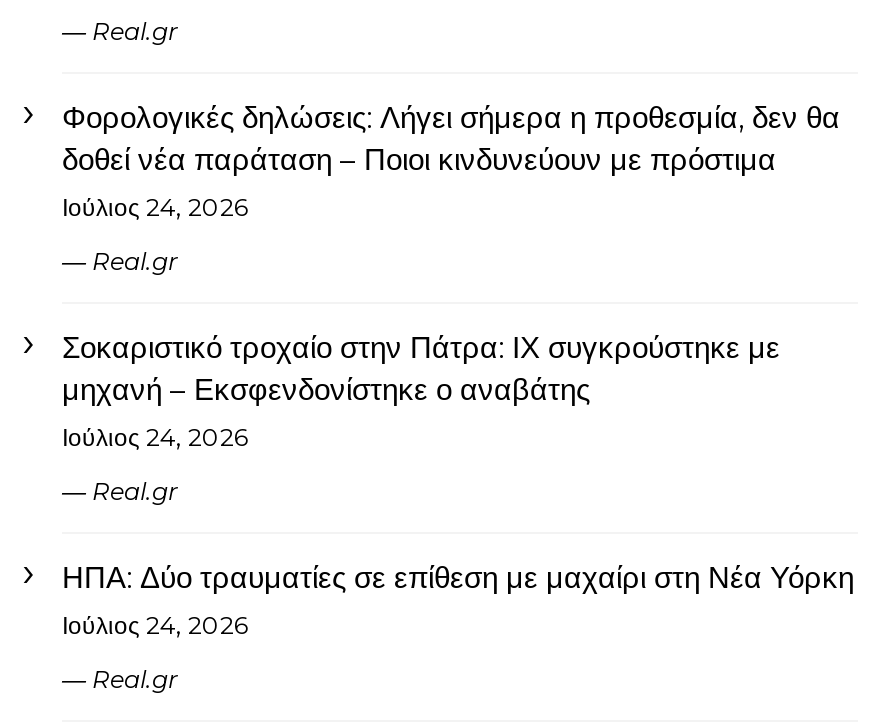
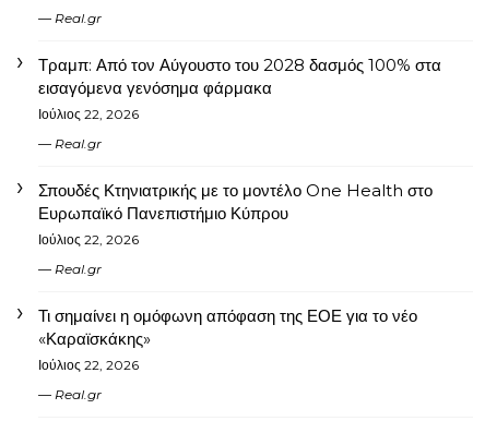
[62,97,840,221] Φορολογικές δηλώσεις: Λήγει σήμερα η προθεσμία, δεν θα | δοθεί νέα παράταση – Ποιοι κινδυνεύουν με πρόστιμα | Ιούλιος 24, 2026 -> [38,54,441,122] Τραμπ: Από τον Αύγουστο του 2028 δασμός 100% στα | εισαγόμενα γενόσημα φάρμακα | Ιούλιος 22, 2026
[62,327,780,451] Σοκαριστικό τροχαίο στην Πάτρα: ΙΧ συγκρούστηκε με | μηχανή – Εκσφενδονίστηκε ο αναβάτης | Ιούλιος 24, 2026 -> [38,180,433,247] Σπουδές Κτηνιατρικής με το μοντέλο One Health στο | Ευρωπαϊκό Πανεπιστήμιο Κύπρου | Ιούλιος 22, 2026
[62,557,854,639] ΗΠΑ: Δύο τραυματίες σε επίθεση με μαχαίρι στη Νέα Υόρκη | Ιούλιος 24, 2026 -> [38,305,417,373] Τι σημαίνει η ομόφωνη απόφαση της ΕΟΕ για το νέο | «Καραϊσκάκης» | Ιούλιος 22, 2026

